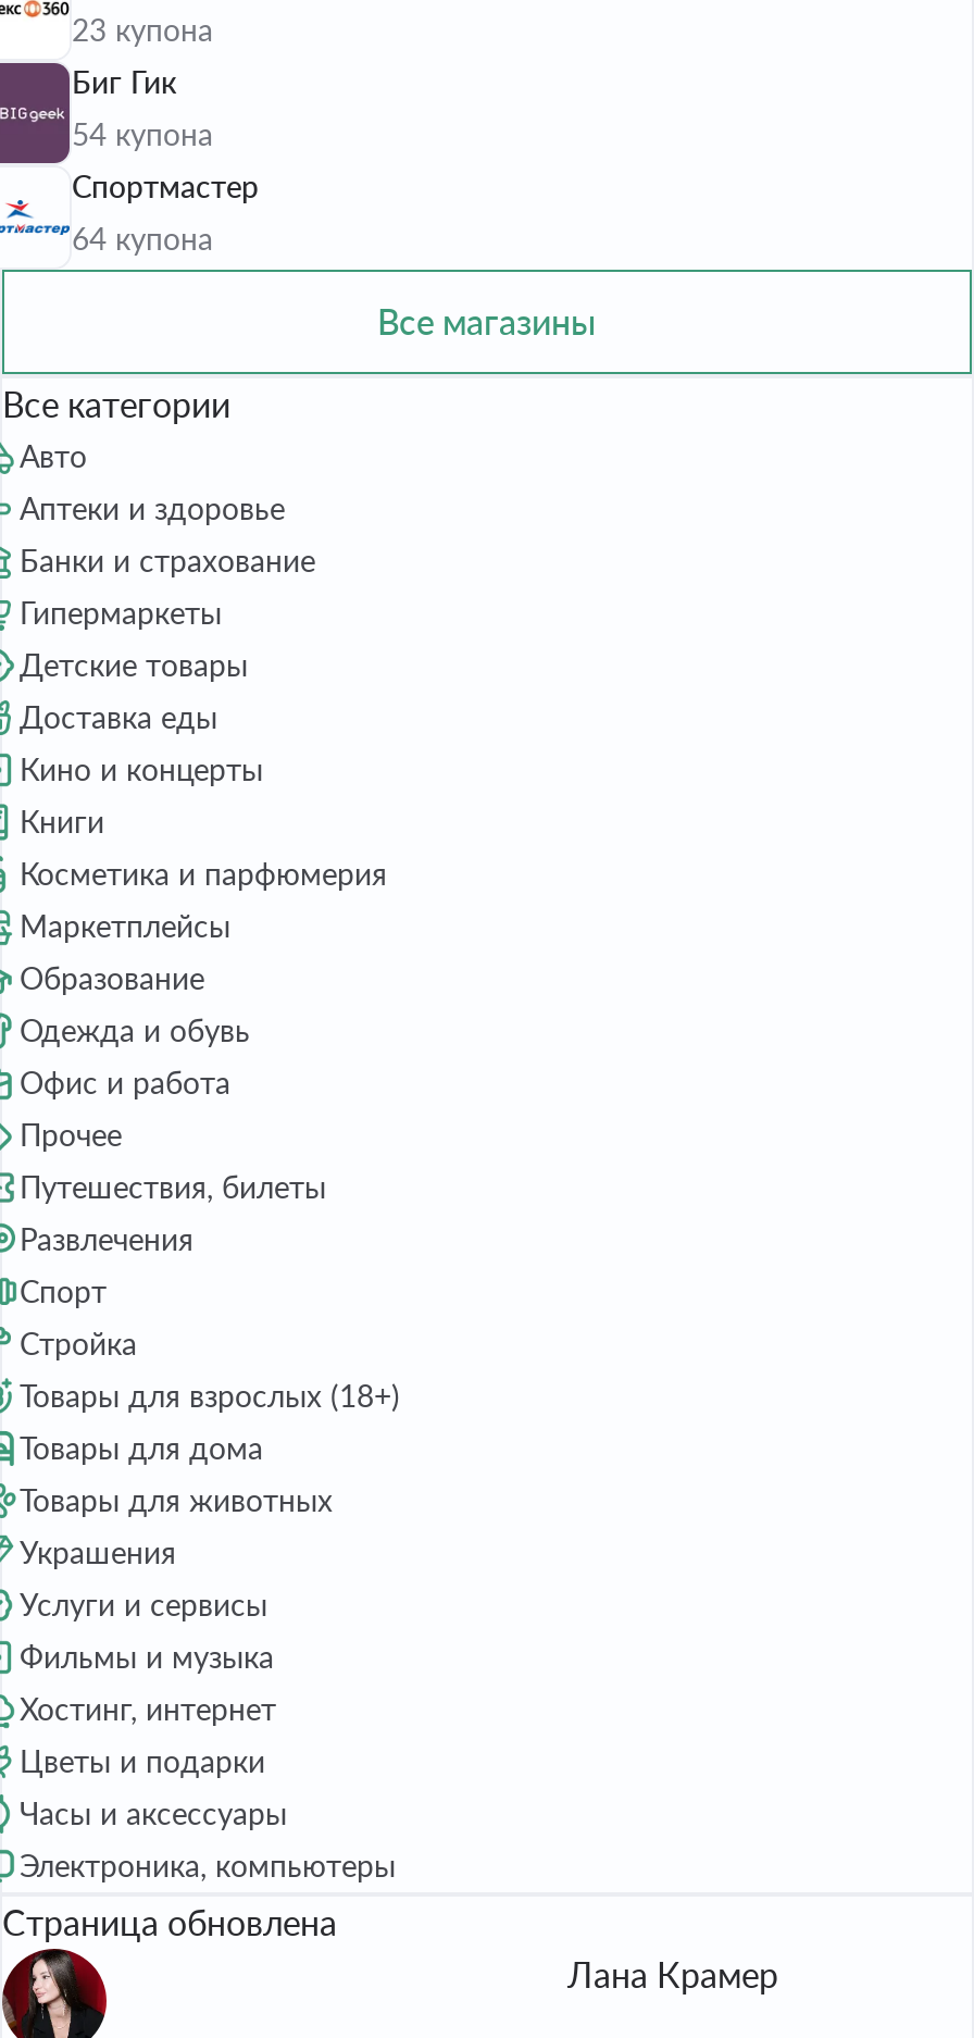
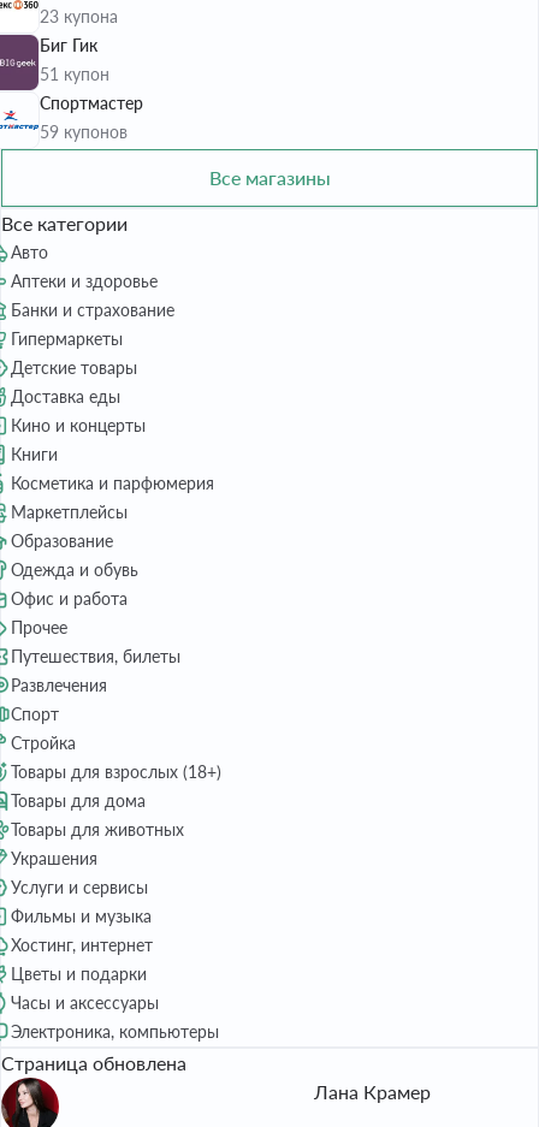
[72,115,213,152] 54 купона -> [40,64,109,84] 51 купон
[72,220,213,257] 64 купона -> [40,121,128,142] 59 купонов

